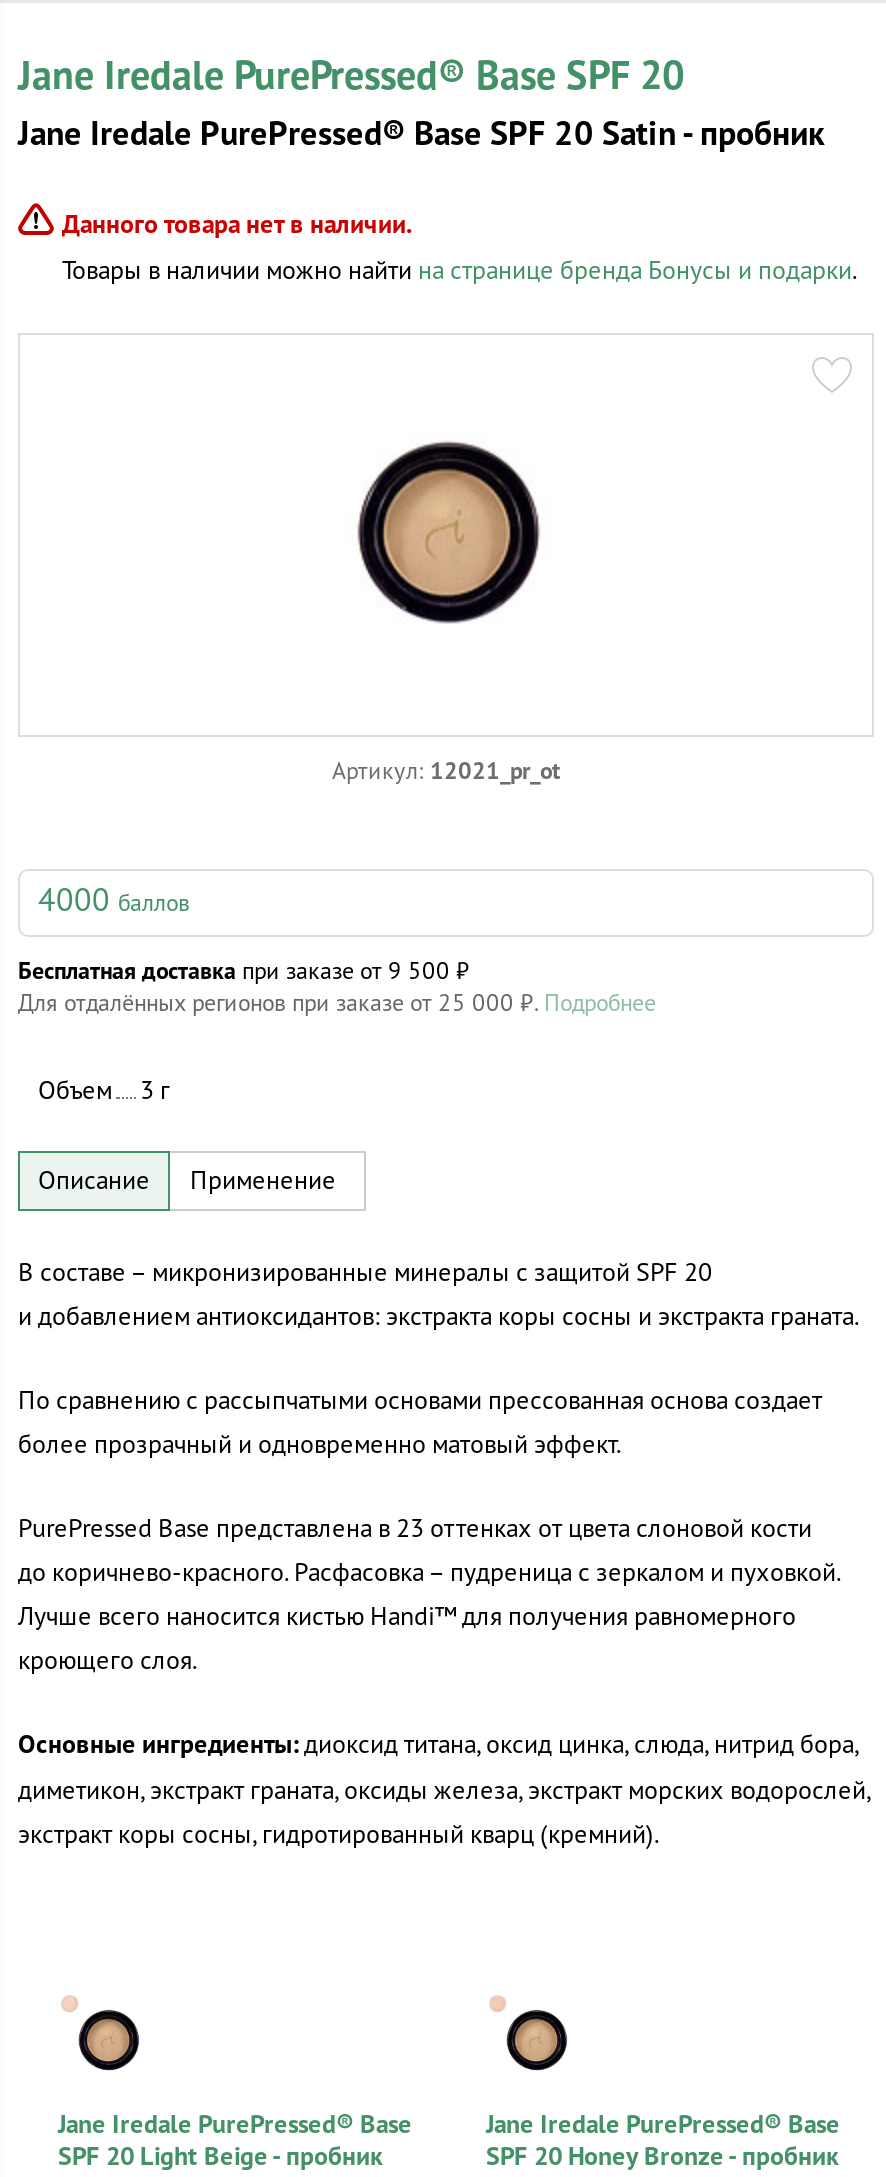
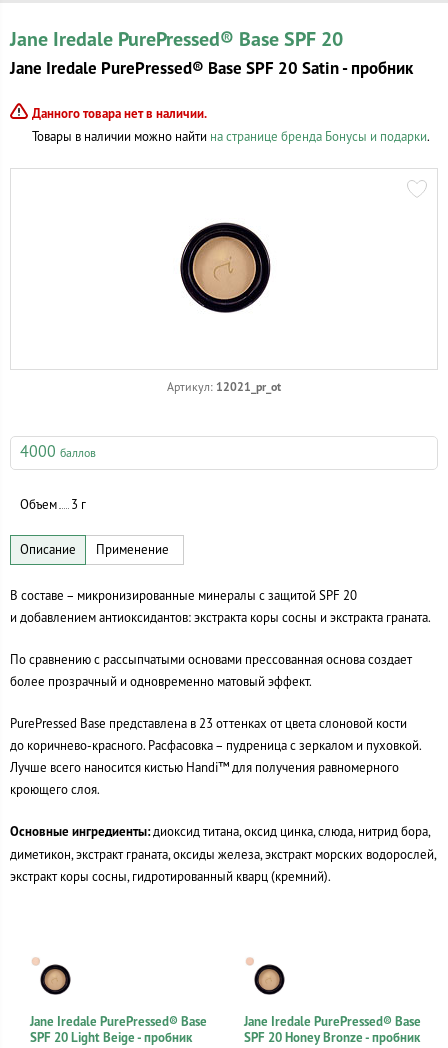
[18,957,656,1017] Бесплатная доставка при заказе от 9 500 ₽ | Для отдалённых регионов при заказе от 25 000 ₽. Подробнее -> none

